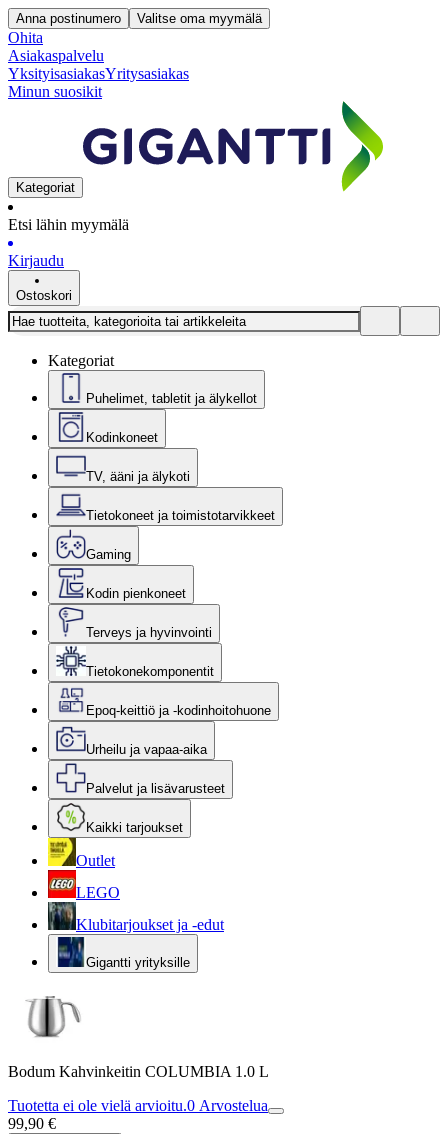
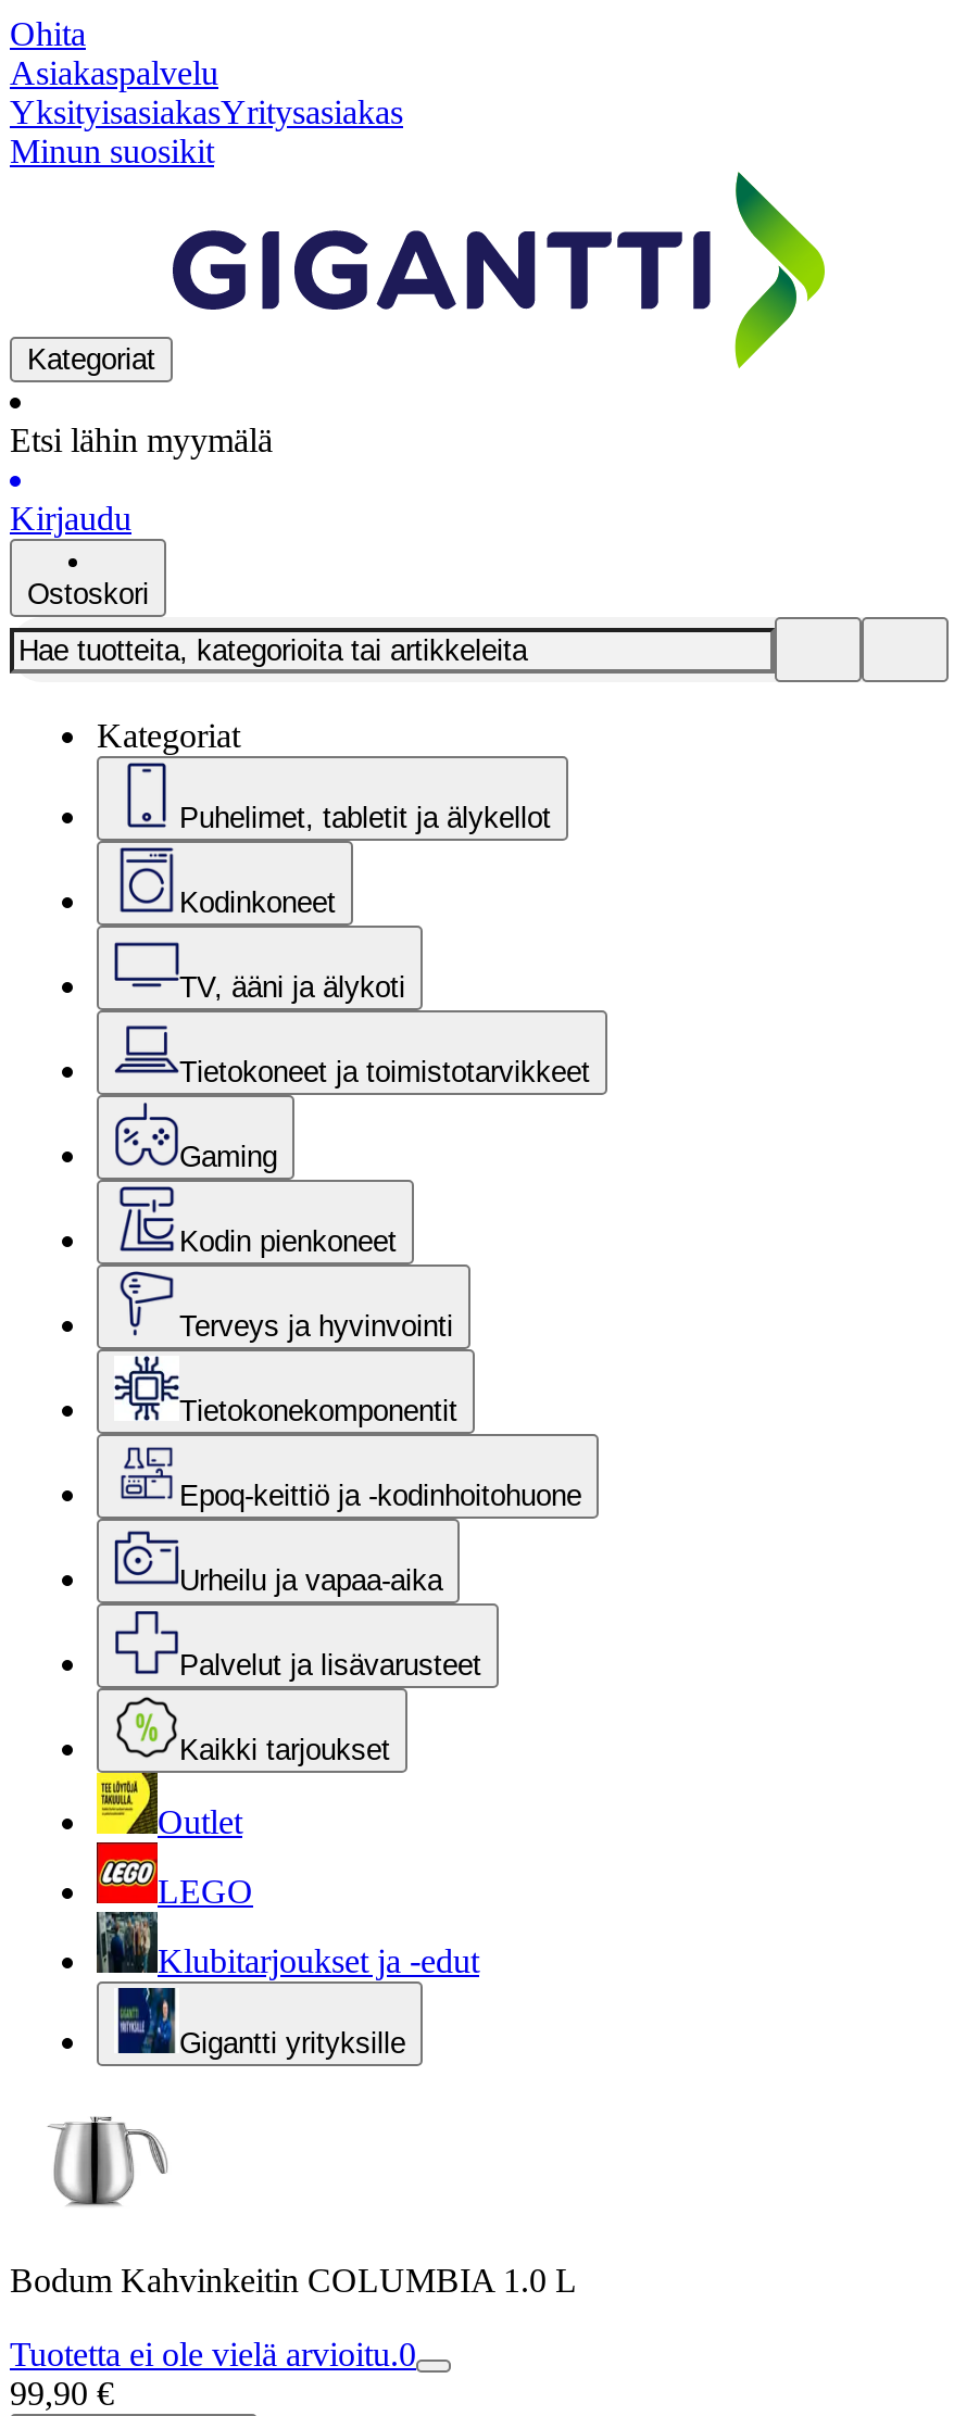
[16,11,262,26] Anna postinumero | Valitse oma myymälä -> none
[8,1097,268,1114] Tuotetta ei ole vielä arvioitu.0 Arvostelua -> [10,2336,416,2373] Tuotetta ei ole vielä arvioitu.0

